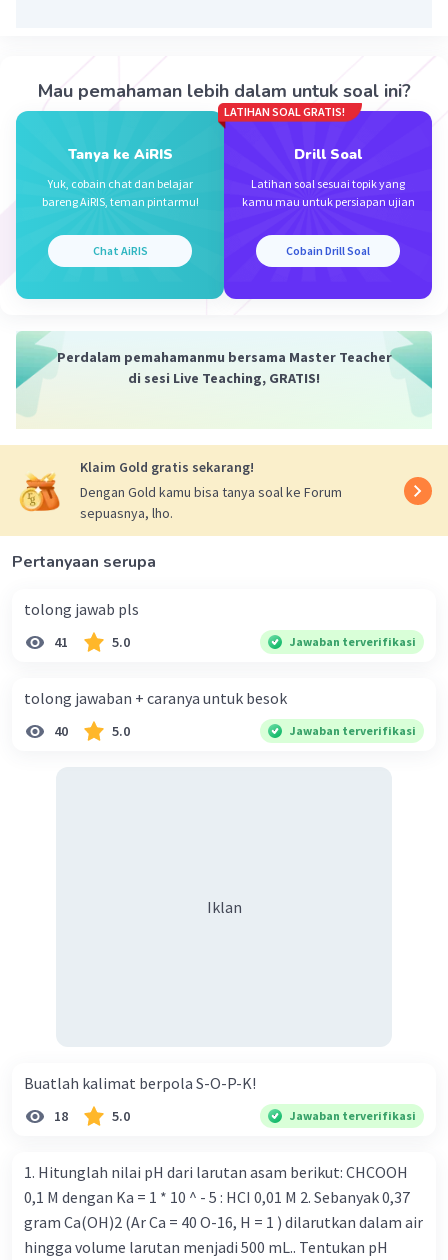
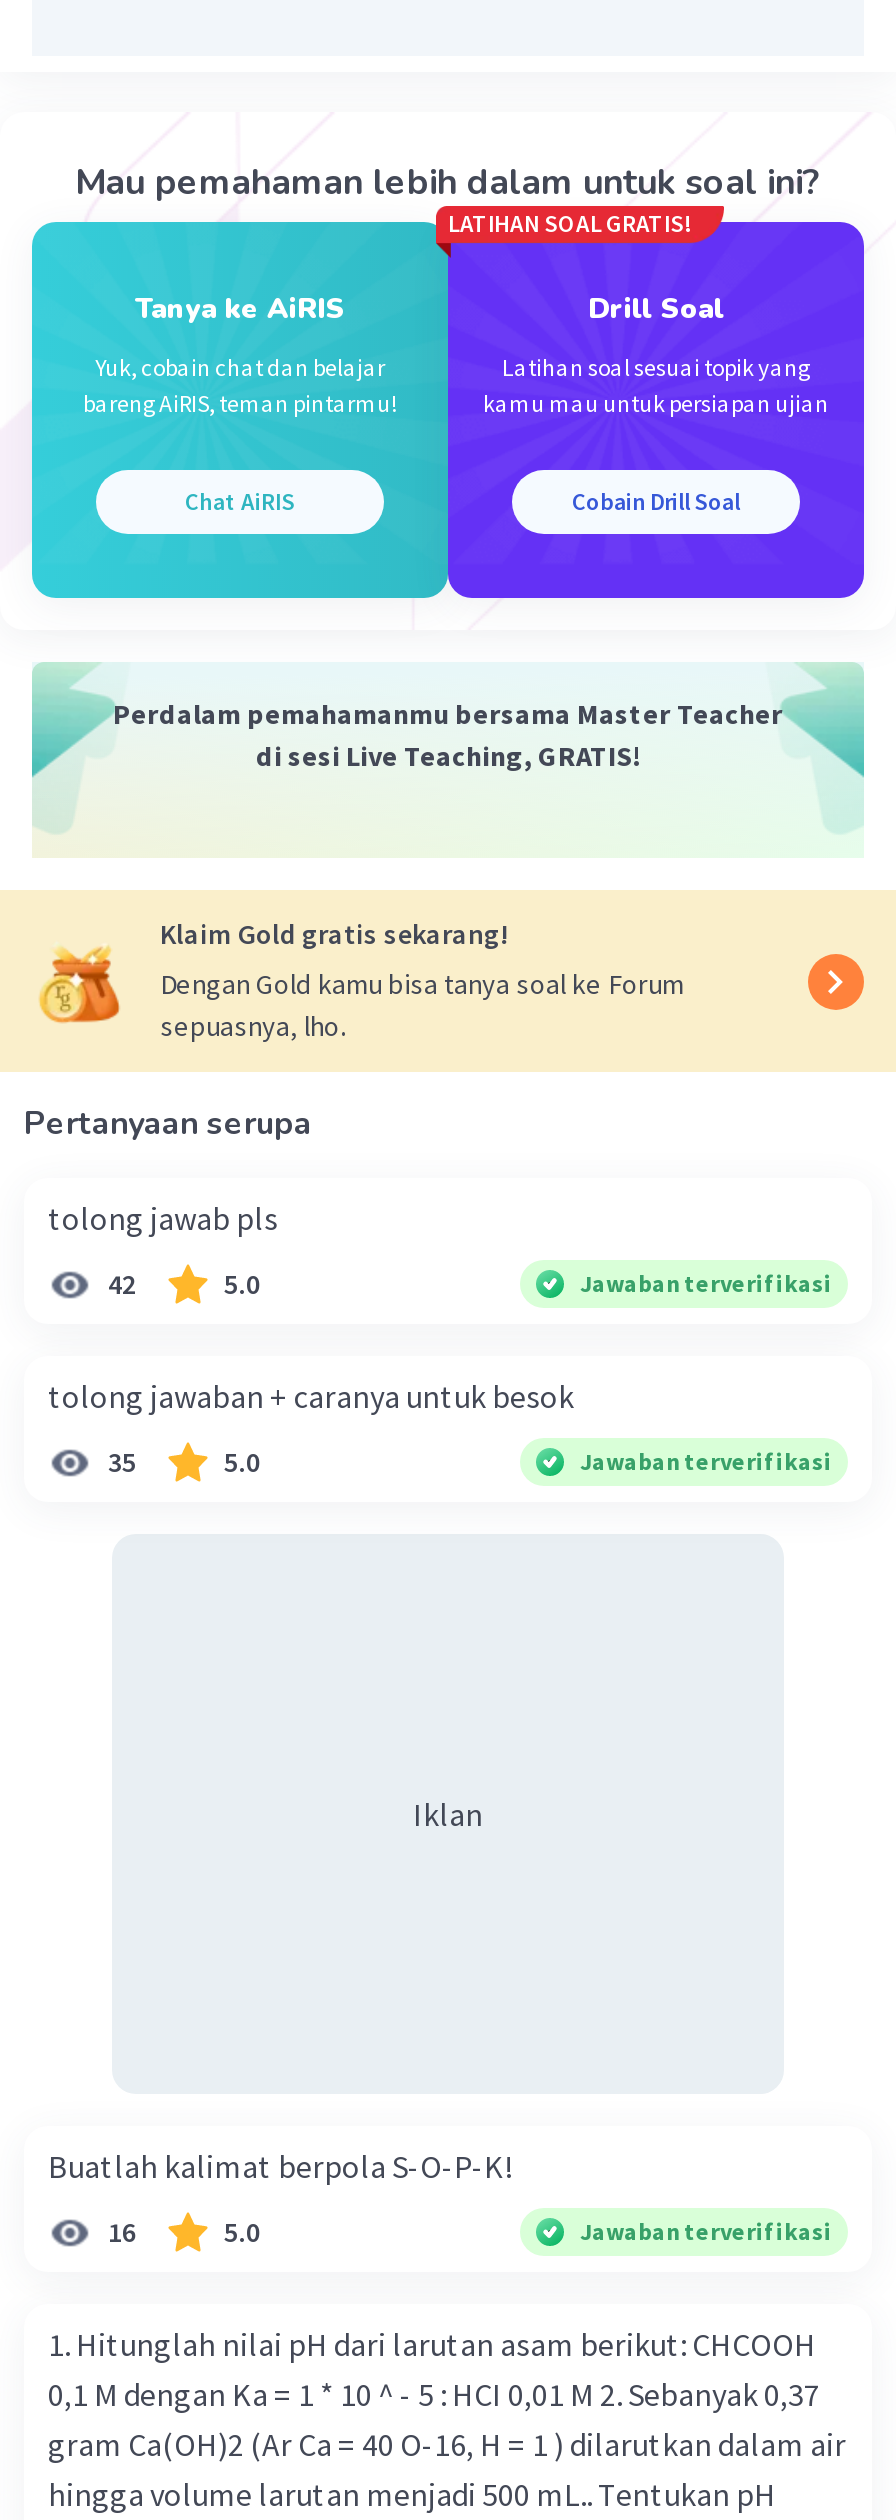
[54,633,68,651] 41 -> [108,1266,136,1302] 42
[54,722,68,740] 40 -> [108,1444,136,1480] 35
[54,1107,68,1125] 18 -> [108,2214,136,2250] 16

